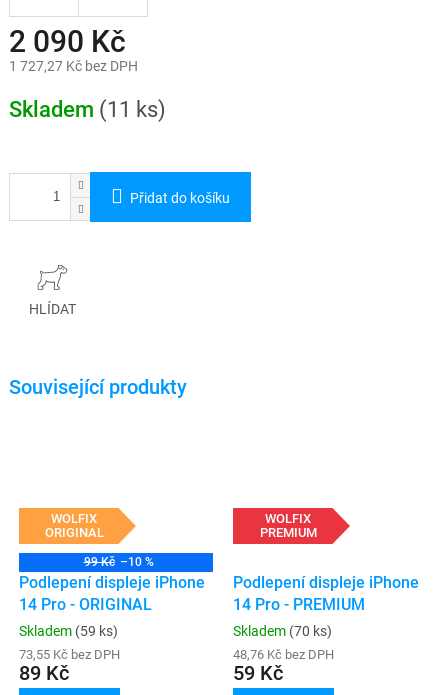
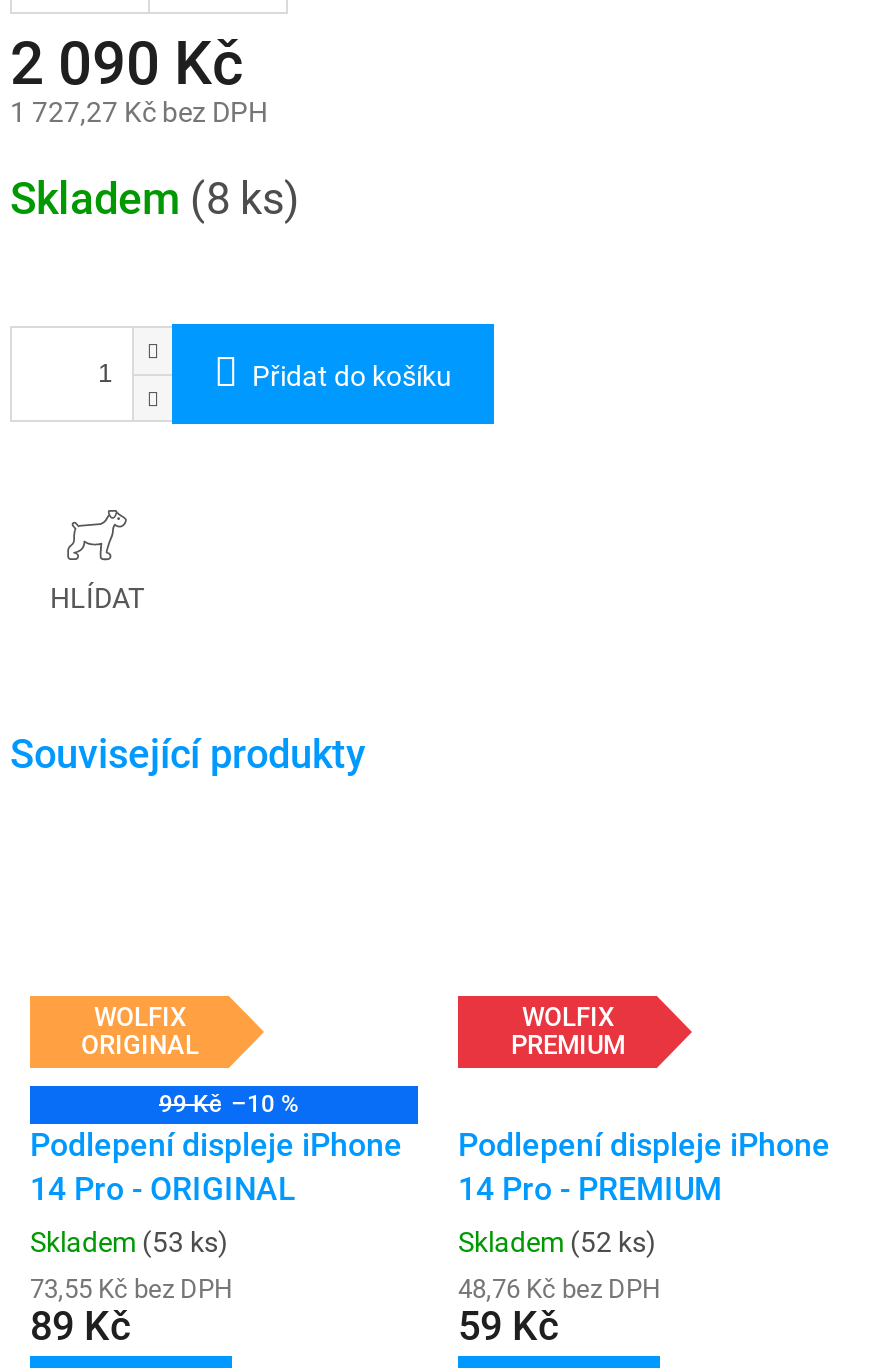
[9,97,166,122] Skladem (11 ks) -> [10,174,300,224] Skladem (8 ks)
[19,623,118,639] Skladem (59 ks) -> [30,1227,228,1259] Skladem (53 ks)
[233,623,332,639] Skladem (70 ks) -> [458,1227,656,1259] Skladem (52 ks)

